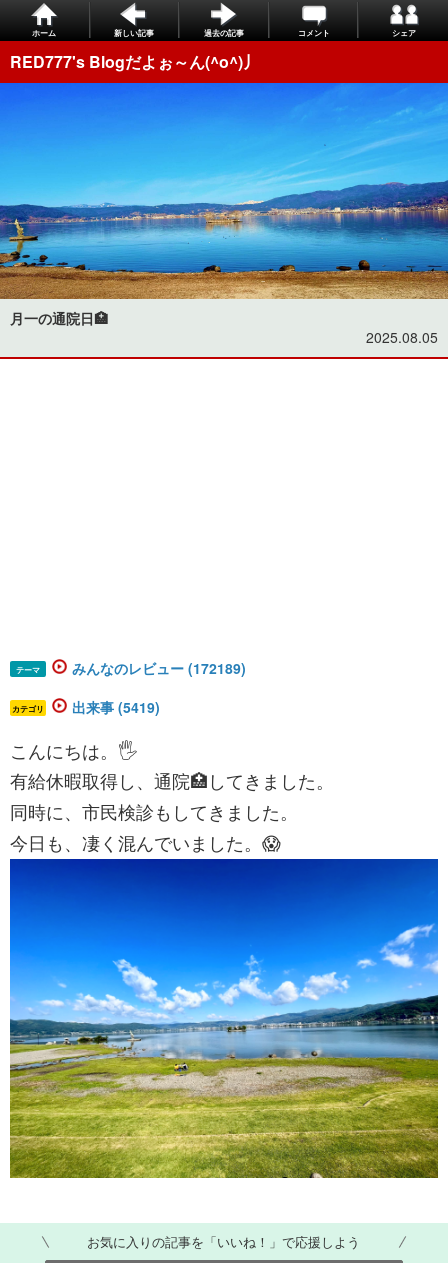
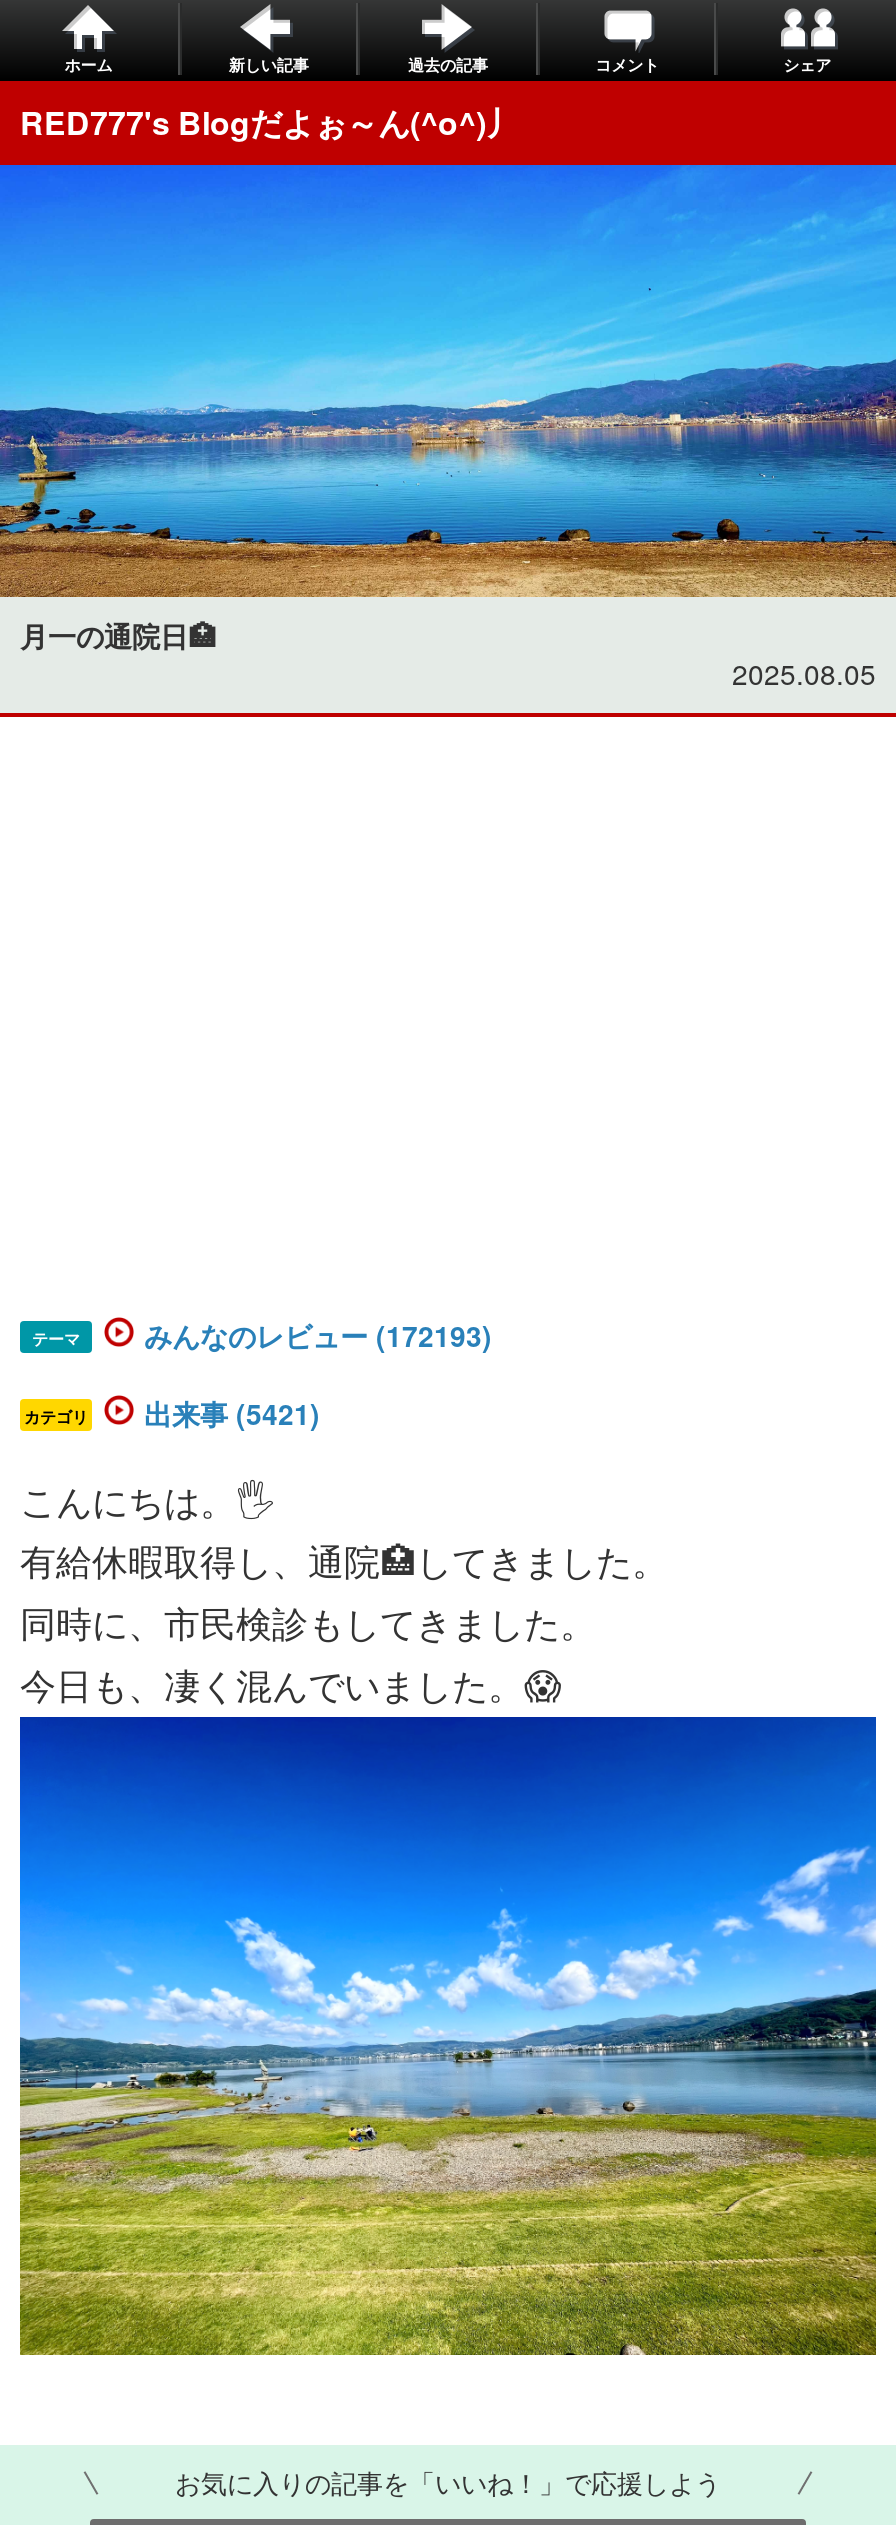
[72,658,246,678] みんなのレビュー (172189) -> [144,1315,492,1355] みんなのレビュー (172193)
[72,697,160,717] 出来事 (5419) -> [144,1393,320,1433] 出来事 (5421)

